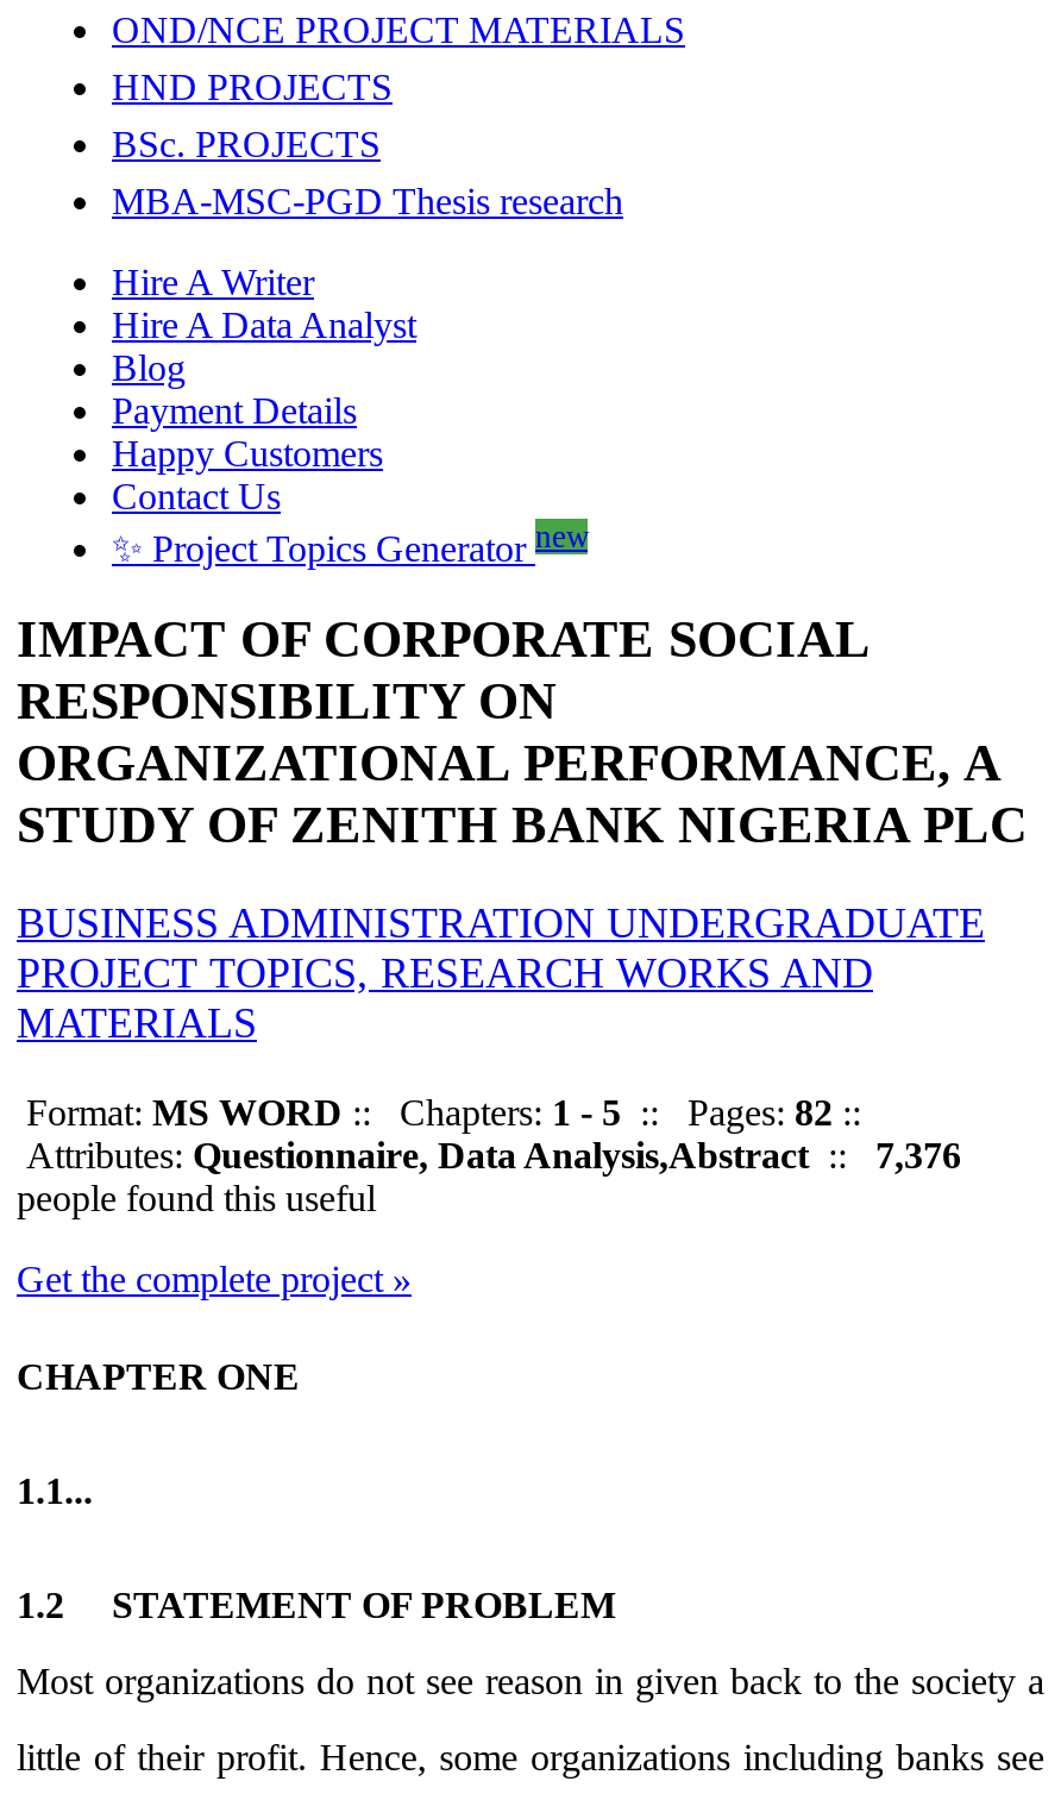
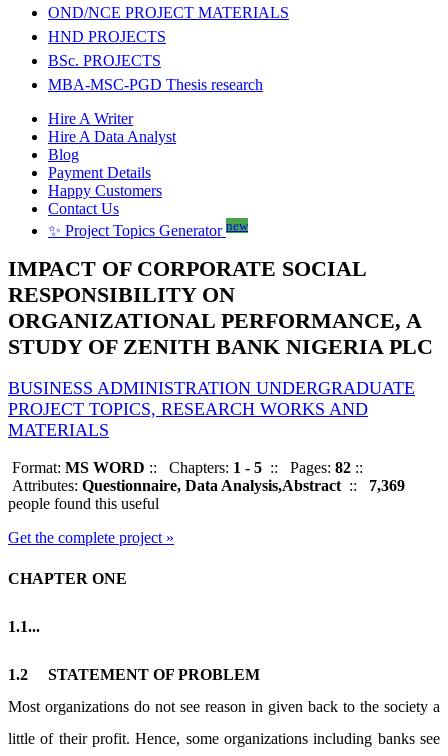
[17,1136,961,1176] Attributes: Questionnaire, Data Analysis,Abstract:: 7,376 -> [8,477,405,494] Attributes: Questionnaire, Data Analysis,Abstract:: 7,369

